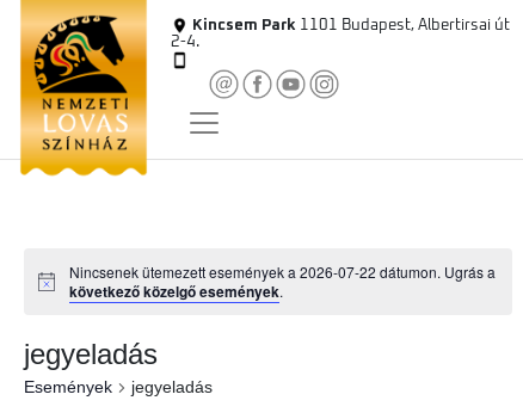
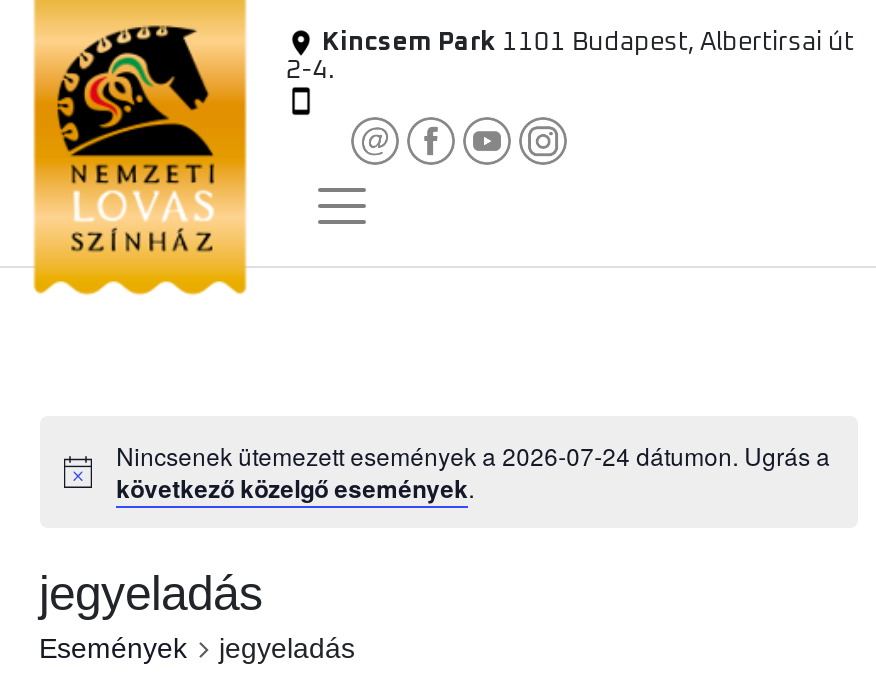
[69,261,496,282] Nincsenek ütemezett események a 2026-07-22 dátumon. Ugrás a -> [116,438,830,472] Nincsenek ütemezett események a 2026-07-24 dátumon. Ugrás a

